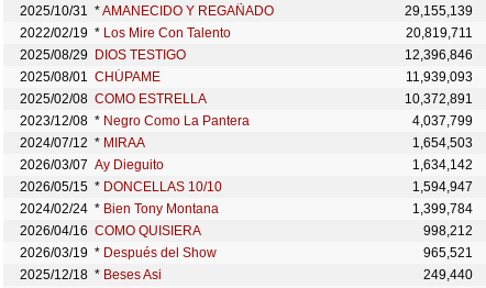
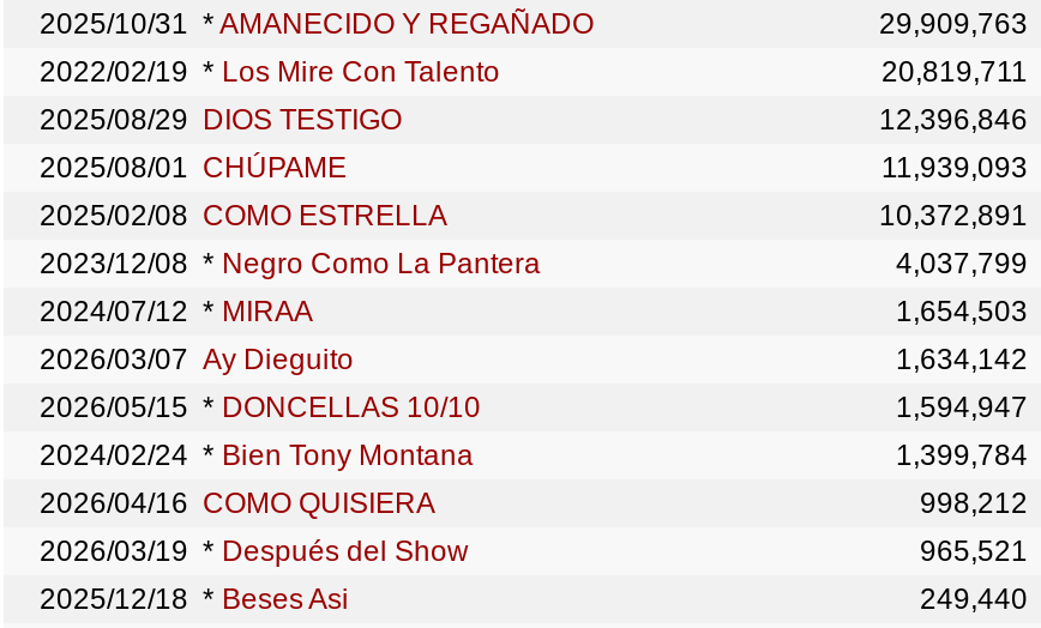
[405,3,473,19] 29,155,139 -> [879,7,1028,41] 29,909,763

